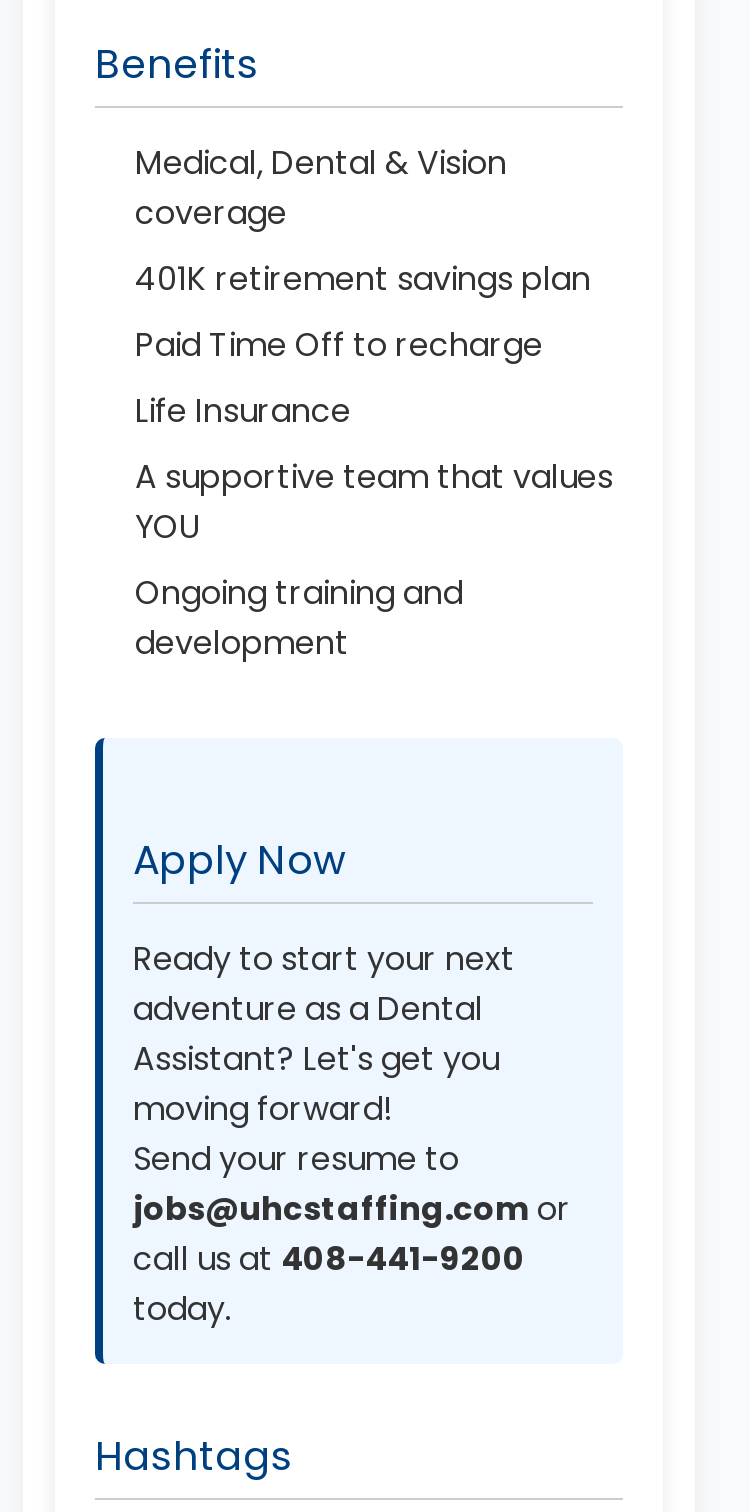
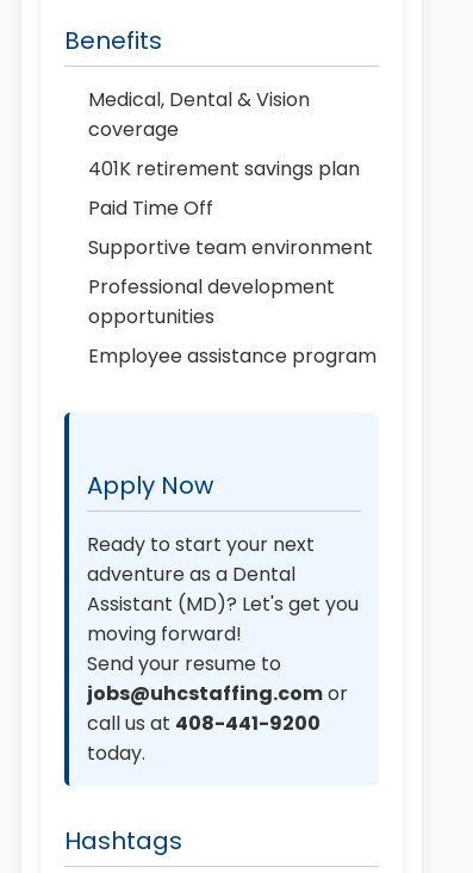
[135,322,613,666] Paid Time Off to recharge | Life Insurance | A supportive team that values | YOU | Ongoing training and | development -> [88,194,376,370] Paid Time Off | Supportive team environment | Professional development | opportunities | Employee assistance program
[133,1036,499,1082] Assistant? Let's get you -> [87,590,359,618] Assistant (MD)? Let's get you

